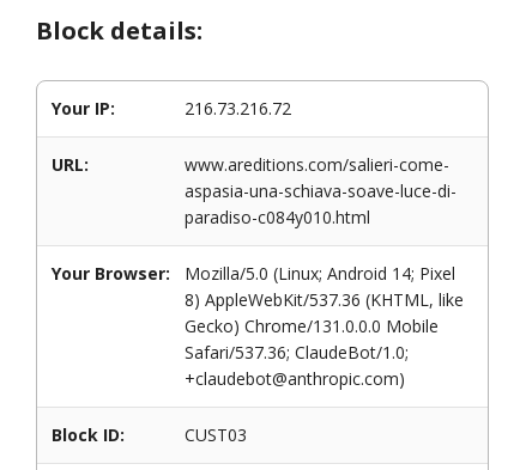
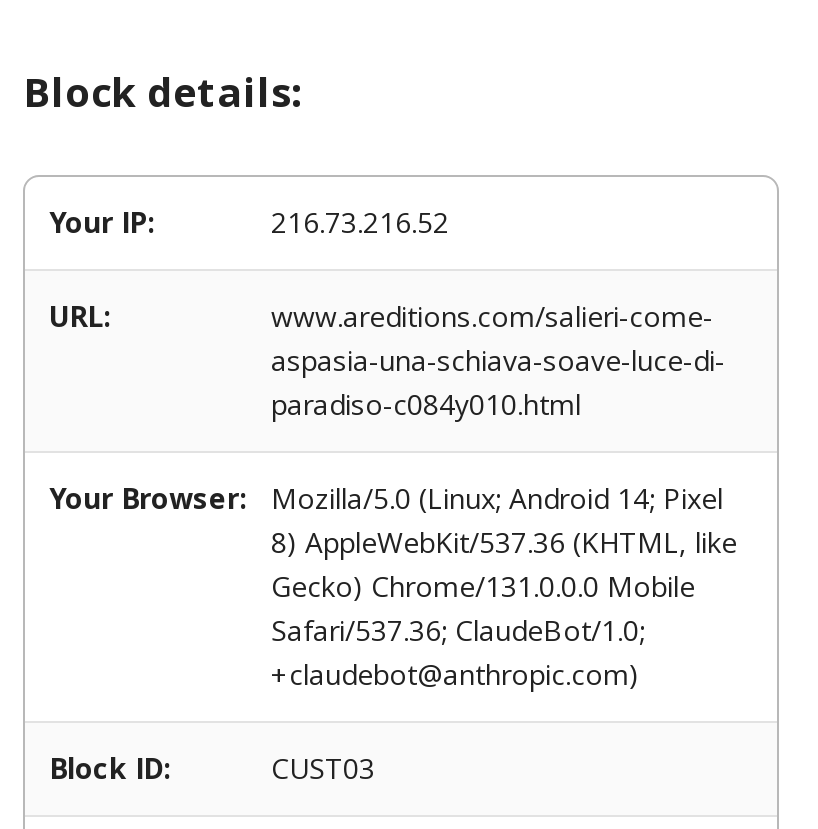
[185,97,291,120] 216.73.216.72 -> [271,203,449,241] 216.73.216.52

